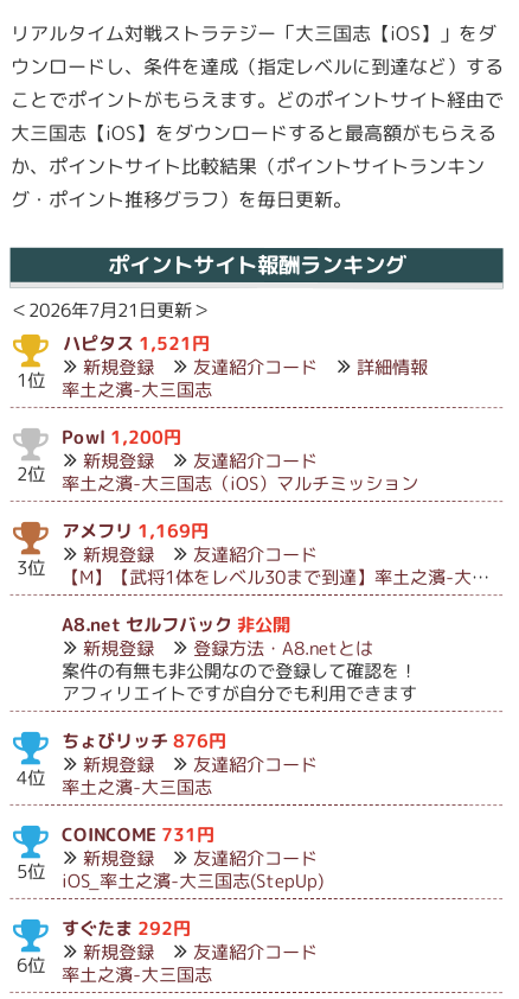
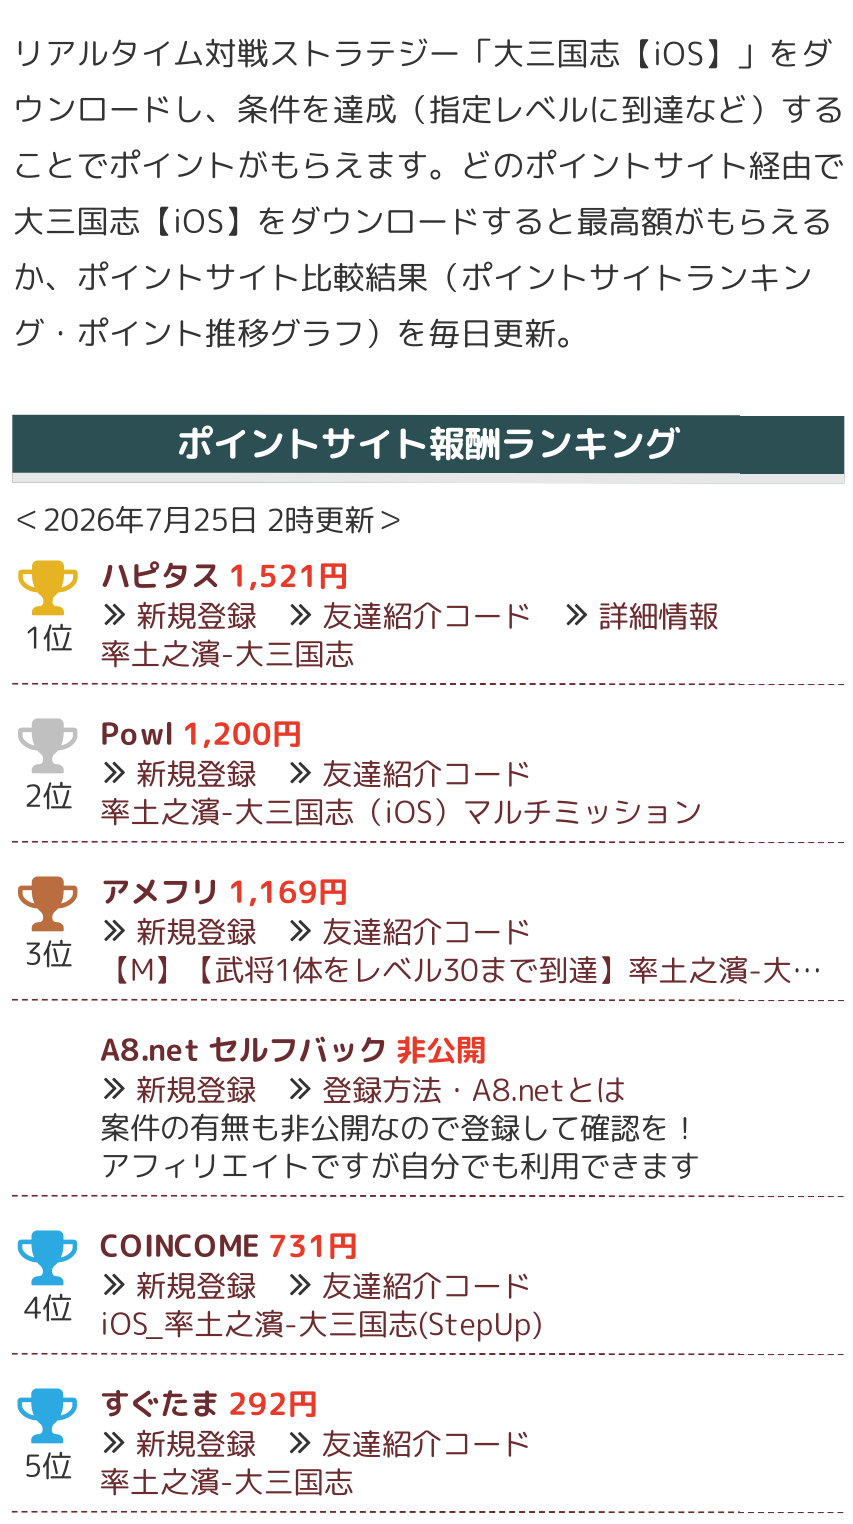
[10,297,209,322] ＜2026年7月21日更新＞ -> [12,498,404,540] ＜2026年7月25日 2時更新＞
[17,728,318,884] ちょびリッチ 876円 | 新規登録 | 友達紹介コード | 率土之濱-大三国志 | 5位 -> none
[17,953,212,987] 6位 率土之濱-大三国志 -> [24,1445,354,1502] 5位 率土之濱-大三国志

